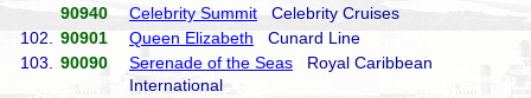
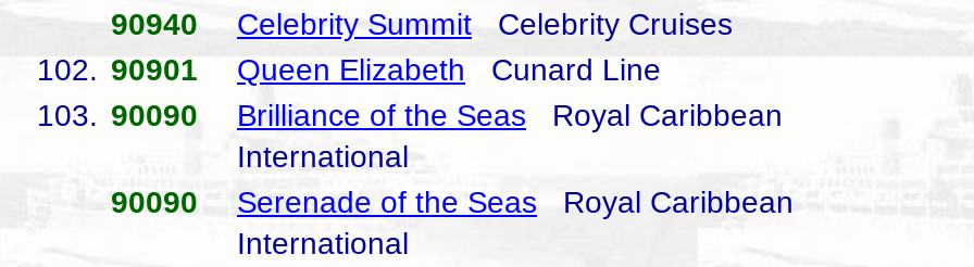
none -> [111,98,783,219] Brilliance of the Seas Royal Caribbean | International | 90090

